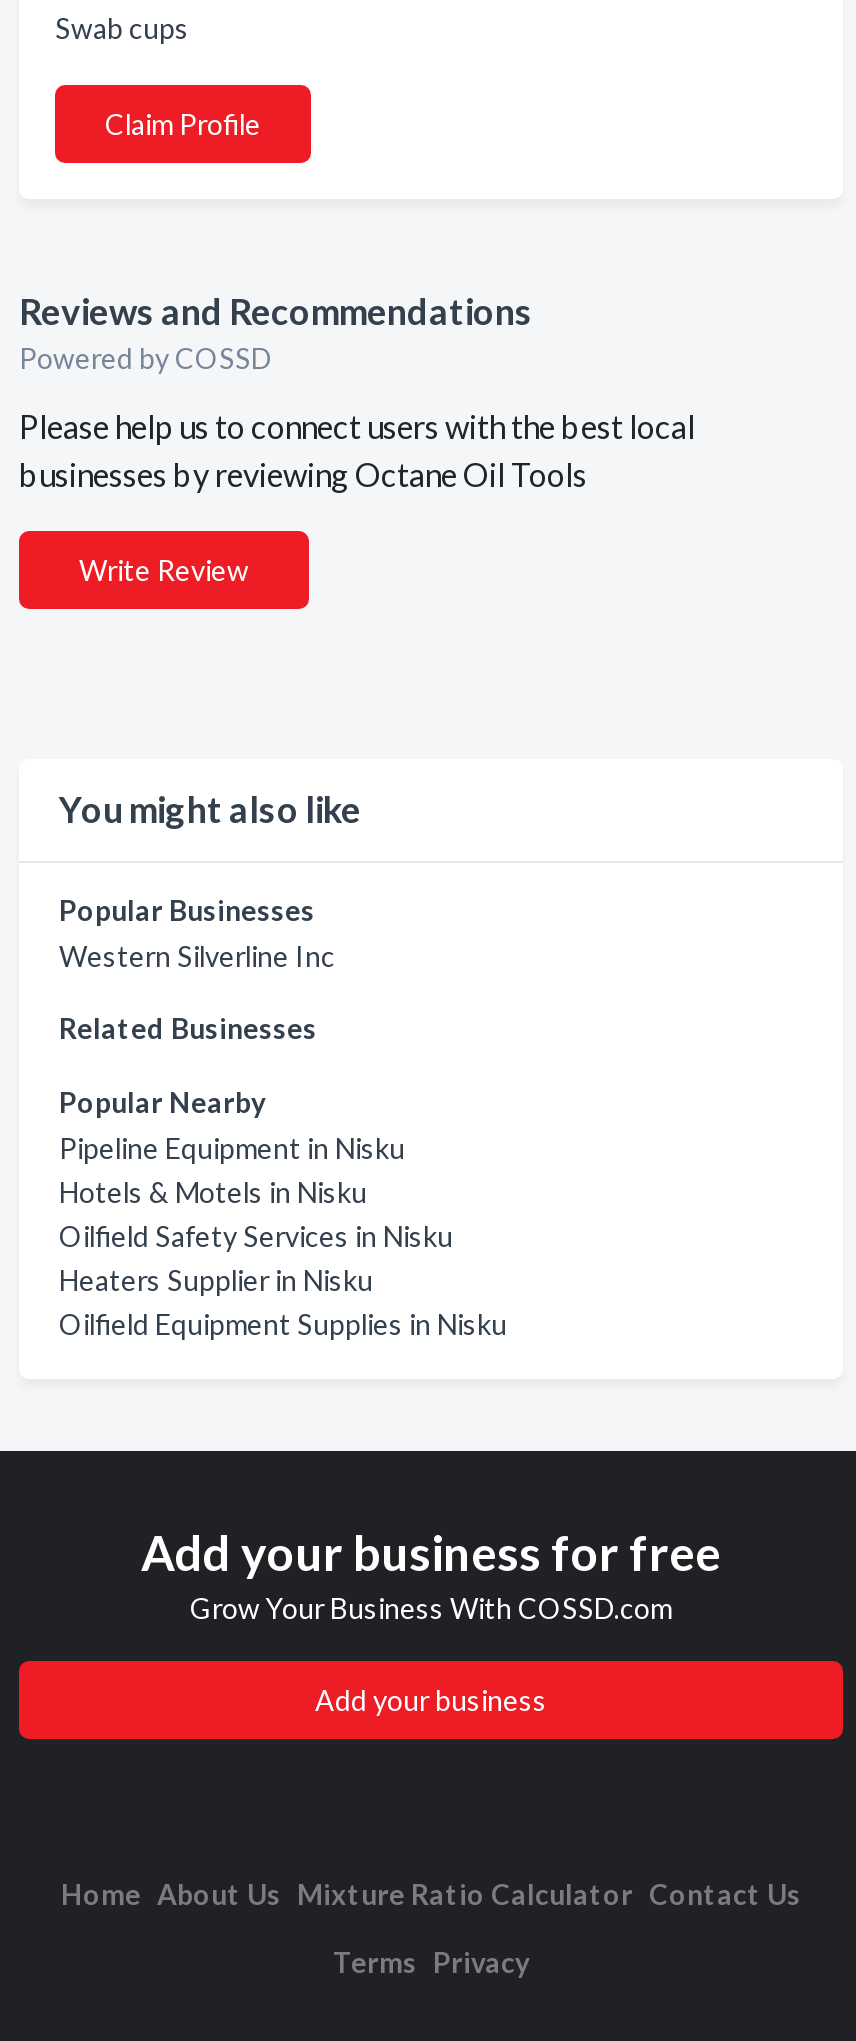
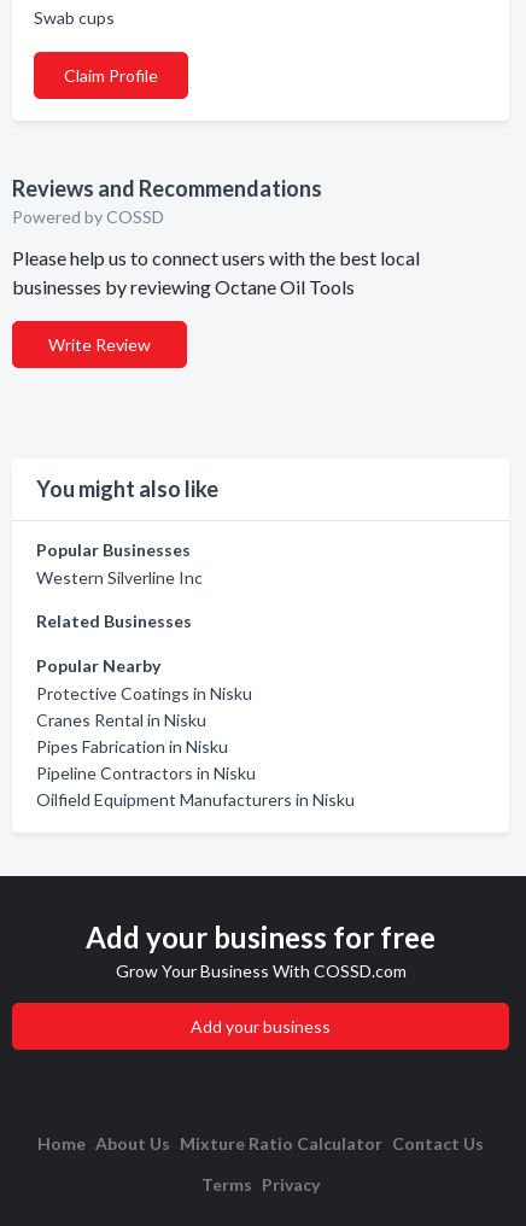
[59,1131,507,1341] Pipeline Equipment in Nisku | Hotels & Motels in Nisku | Oilfield Safety Services in Nisku | Heaters Supplier in Nisku | Oilfield Equipment Supplies in Nisku -> [36,683,355,810] Protective Coatings in Nisku | Cranes Rental in Nisku | Pipes Fabrication in Nisku | Pipeline Contractors in Nisku | Oilfield Equipment Manufacturers in Nisku

